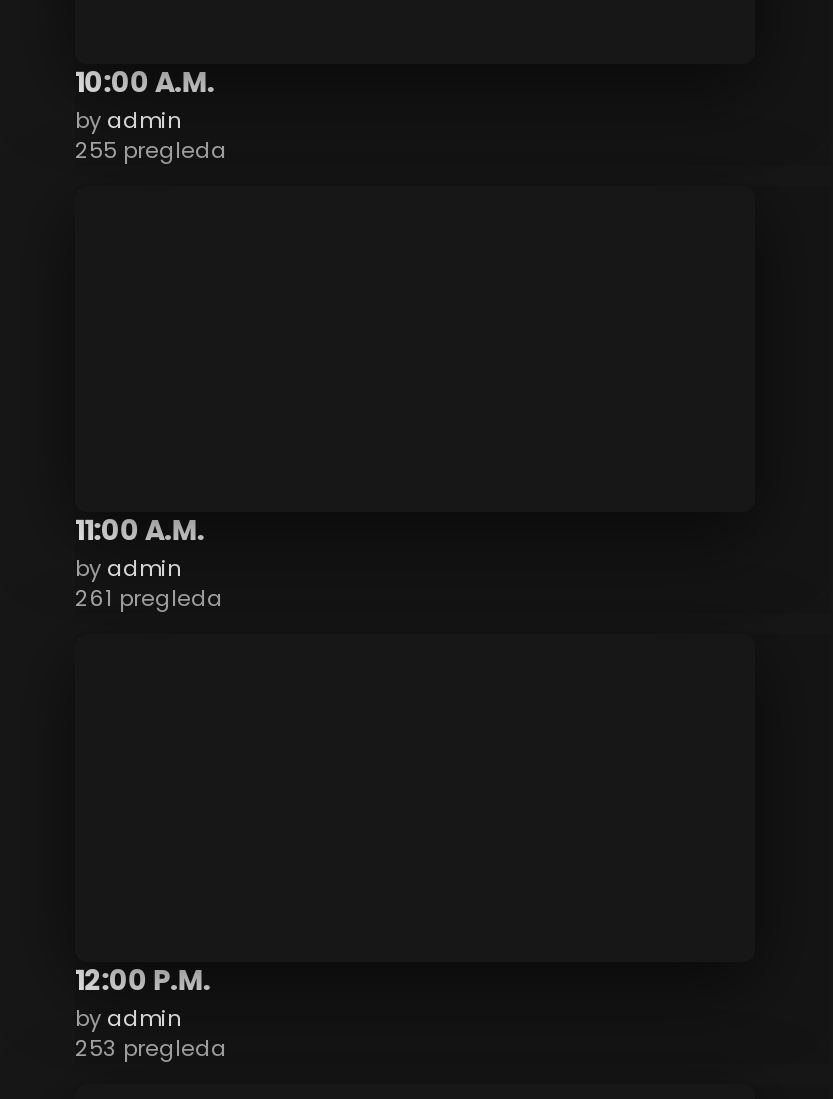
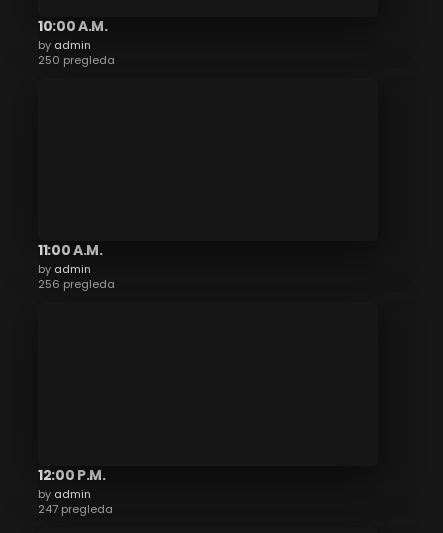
[75,134,227,166] 255 pregleda -> [38,52,115,68] 250 pregleda
[75,583,223,615] 261 pregleda -> [38,276,115,292] 256 pregleda
[75,1032,227,1064] 253 pregleda -> [38,501,113,517] 247 pregleda

